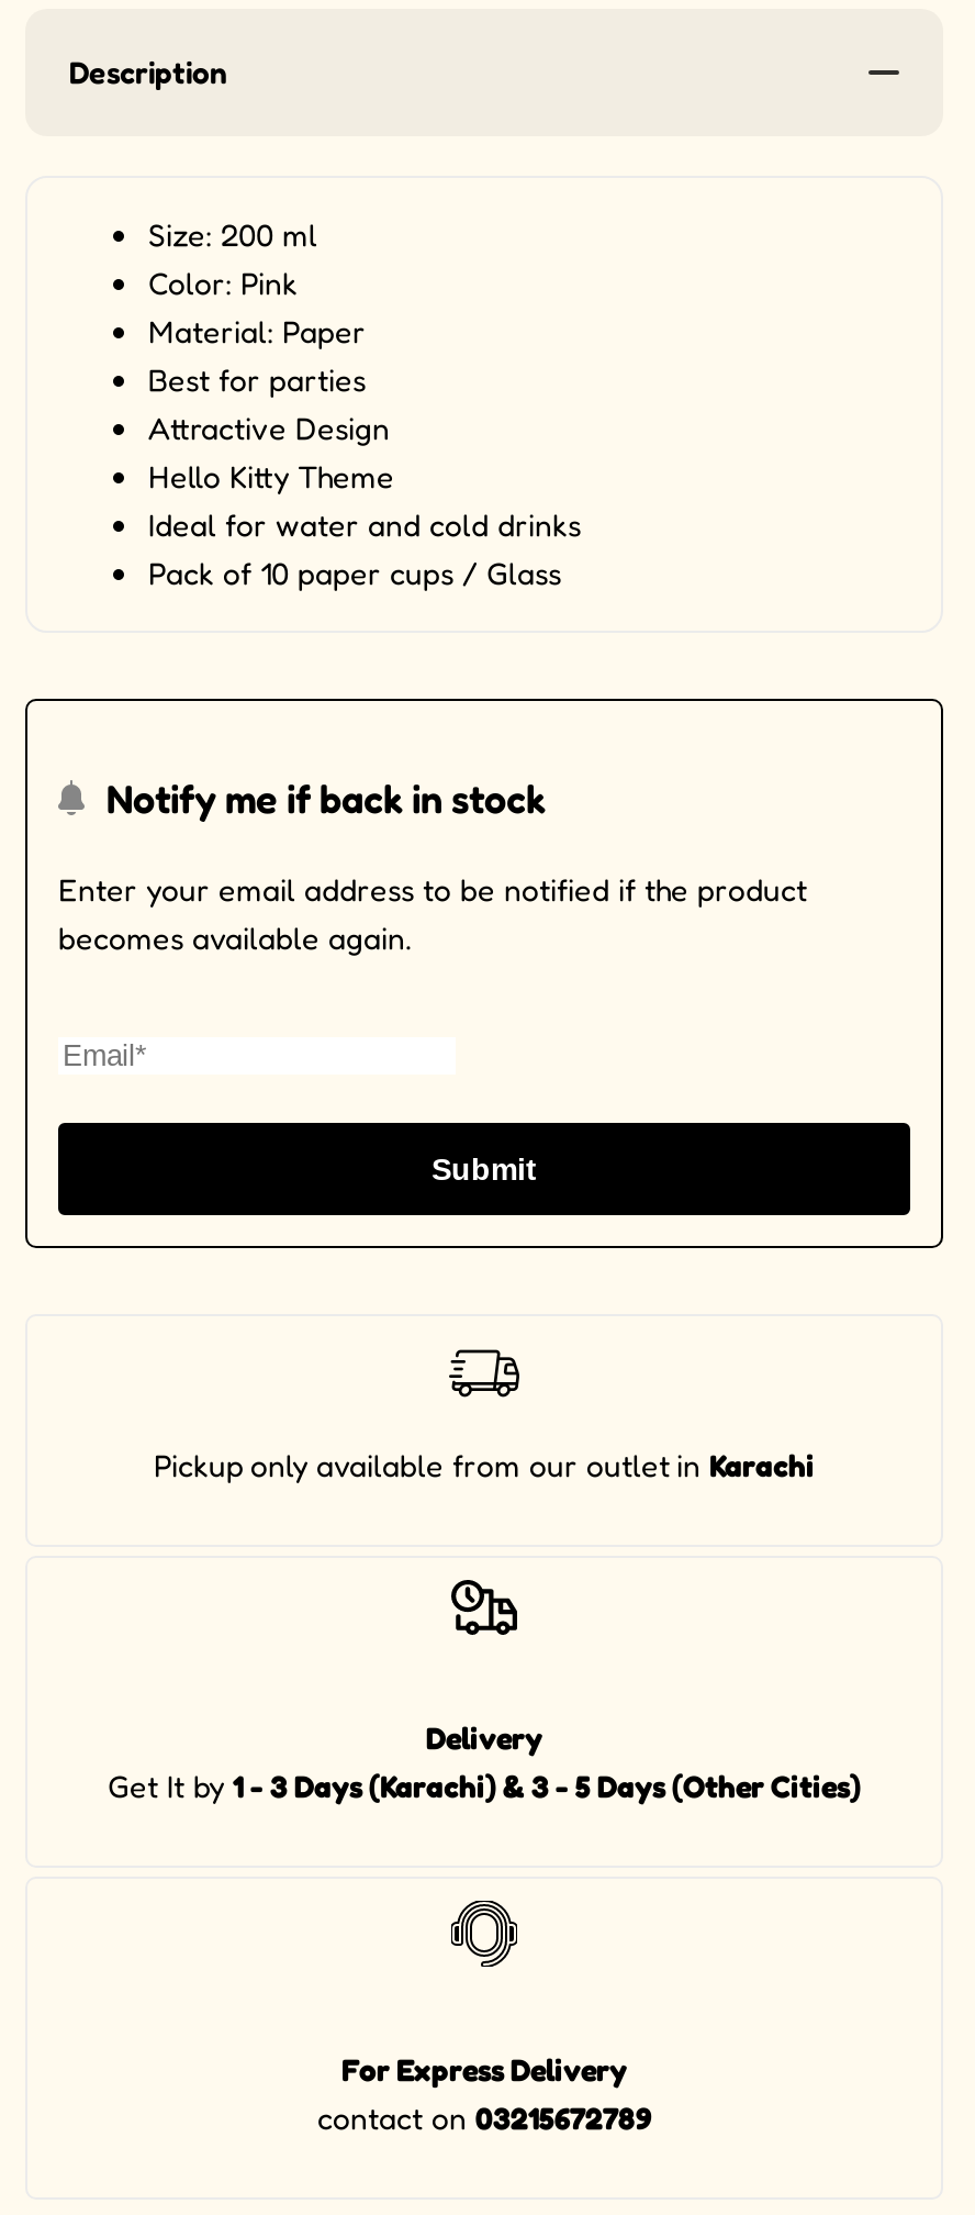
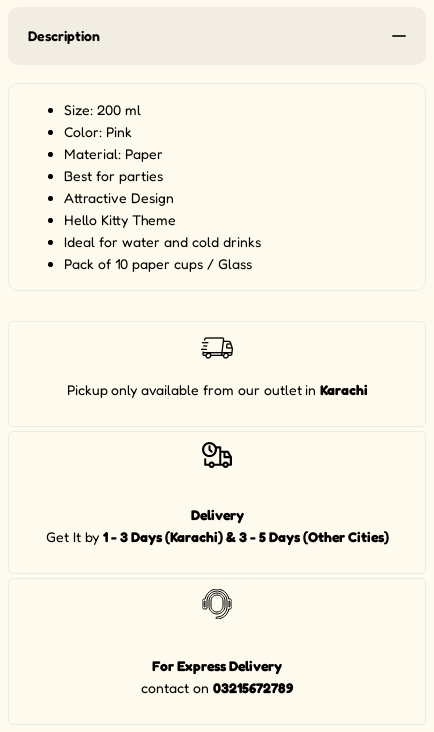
[23,698,945,1251] [image] | Notify me if back in stock | Enter your email address to be notified if the product | becomes available again. -> none
[432,1151,537,1186] Submit -> none

